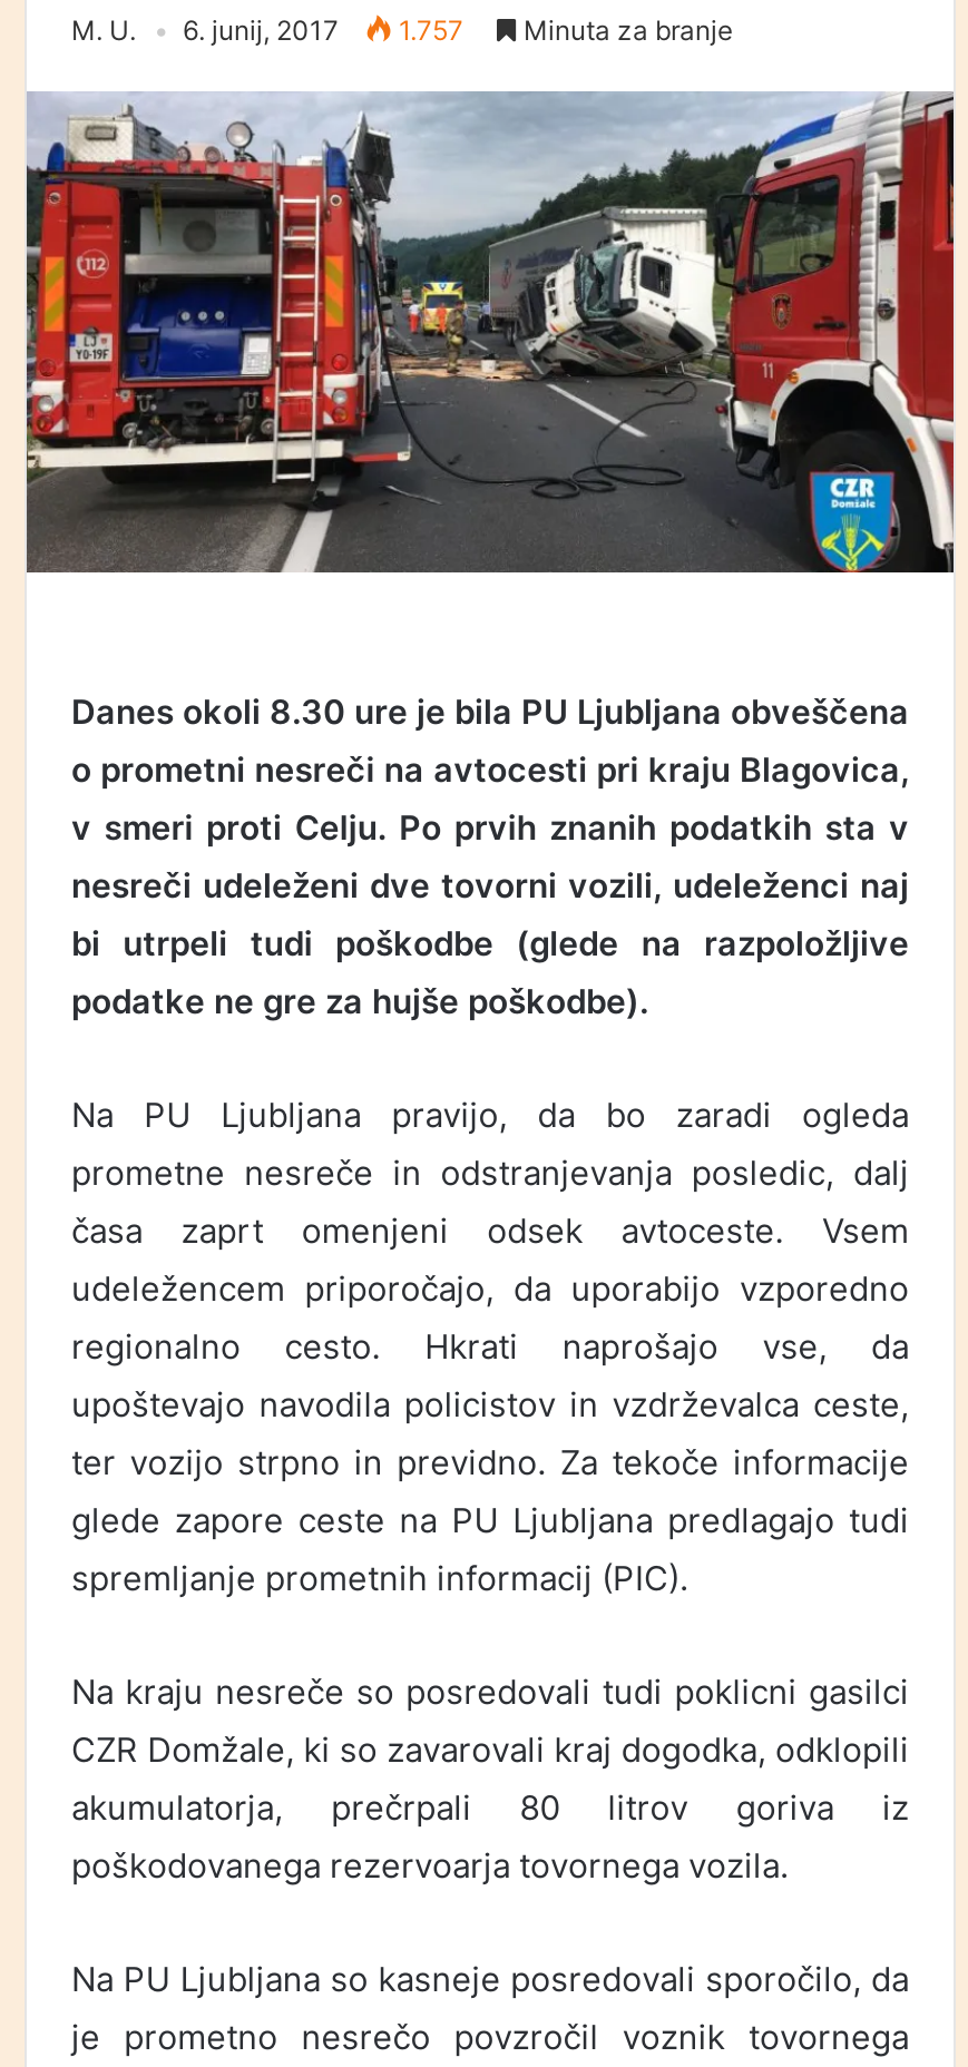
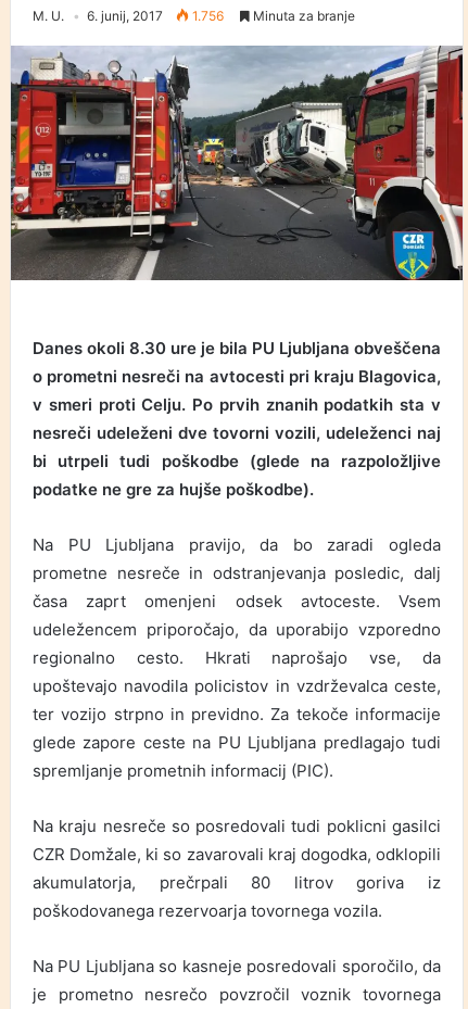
[71,14,733,48] M. U. 6. junij, 2017 1.757 Minuta za branje -> [33,8,355,24] M. U. 6. junij, 2017 1.756 Minuta za branje

